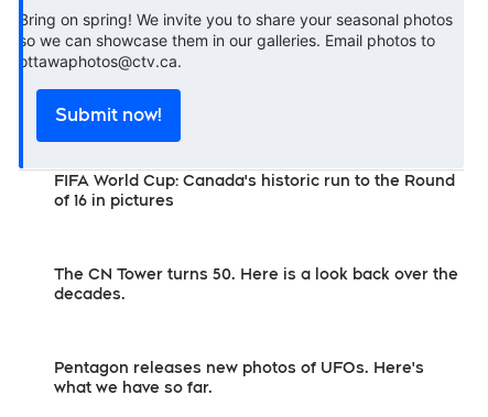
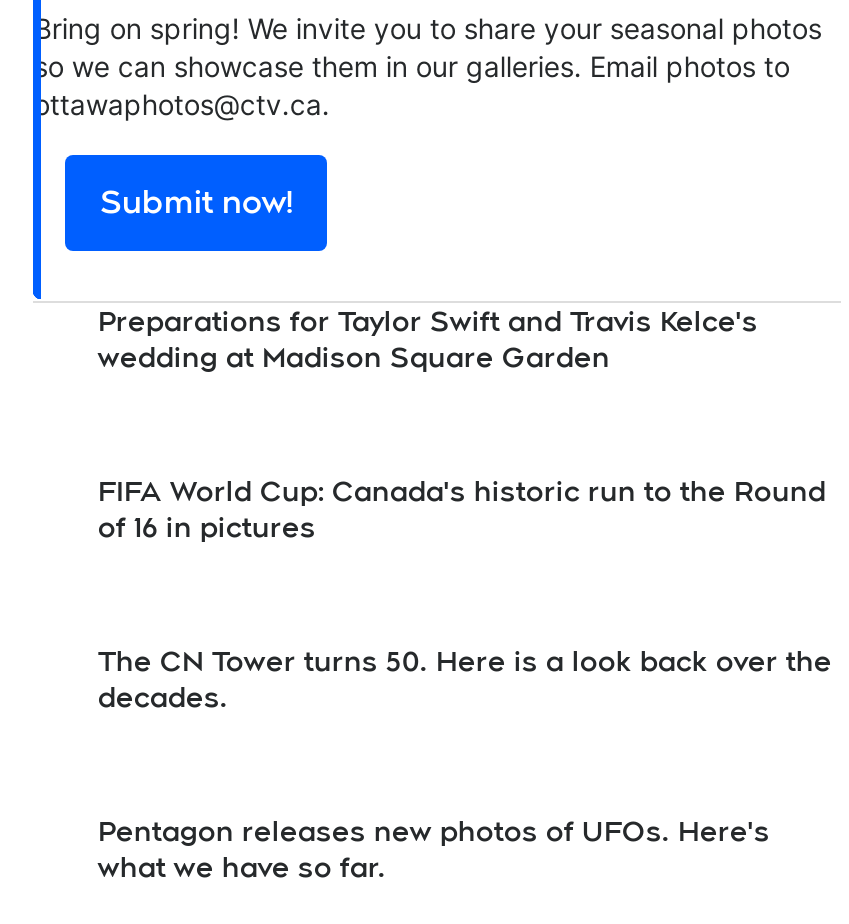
none -> [98,305,758,373] Preparations for Taylor Swift and Travis Kelce's | wedding at Madison Square Garden

